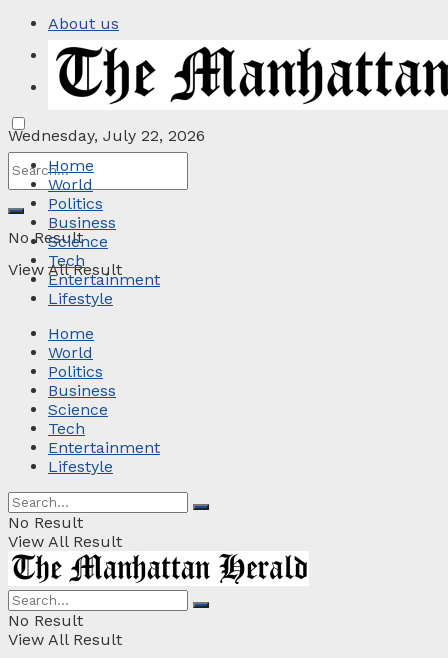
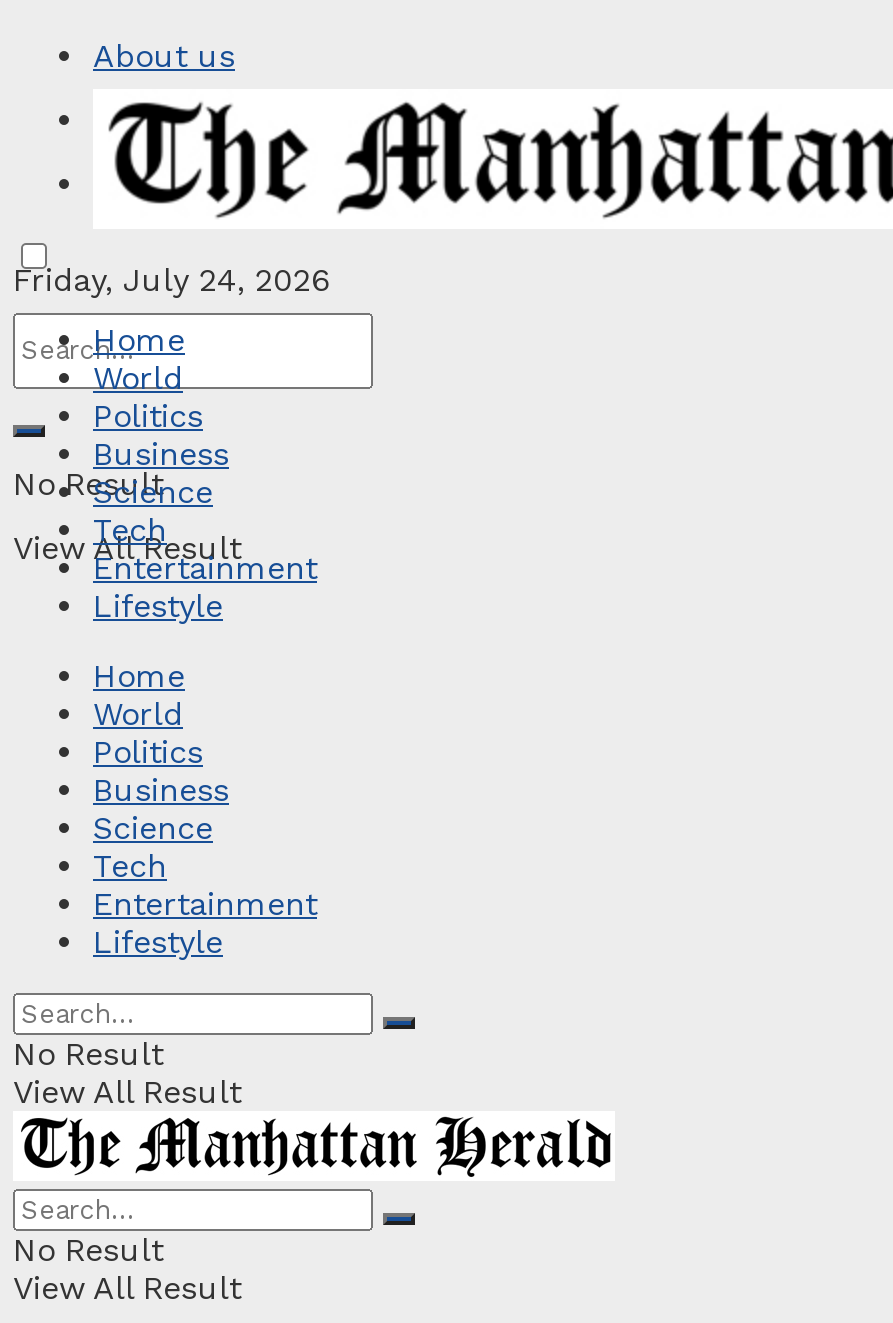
[8,126,205,145] Wednesday, July 22, 2026 -> [13,261,329,299] Friday, July 24, 2026

